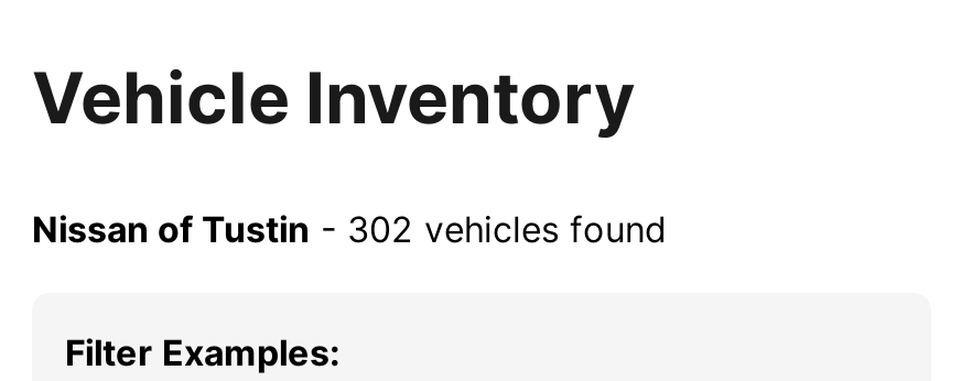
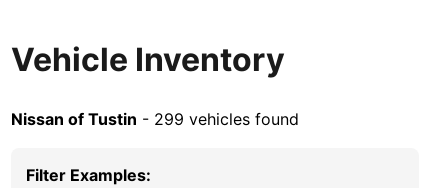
[32,207,667,251] Nissan of Tustin - 302 vehicles found -> [11,109,299,129] Nissan of Tustin - 299 vehicles found

